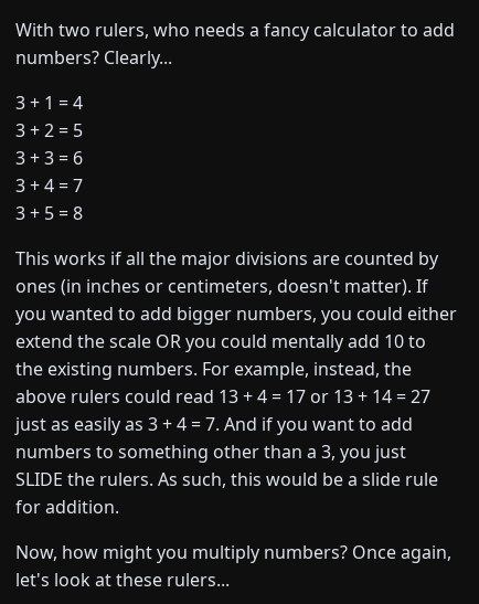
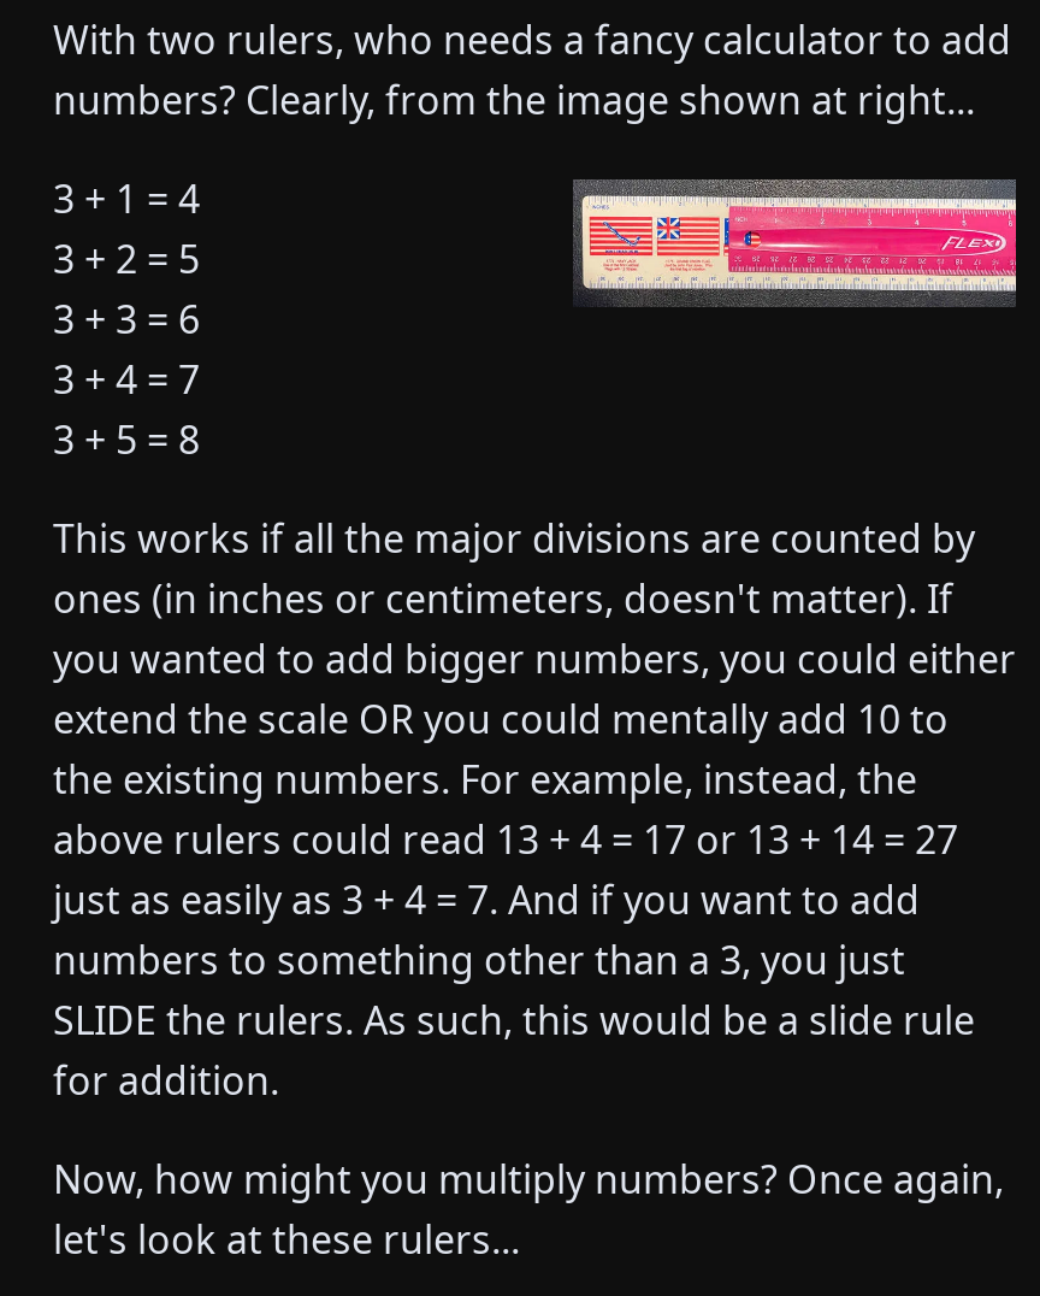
[15,45,172,70] numbers? Clearly... -> [53,73,975,126] numbers? Clearly, from the image shown at right...
none -> [573,178,1018,308] [image]

